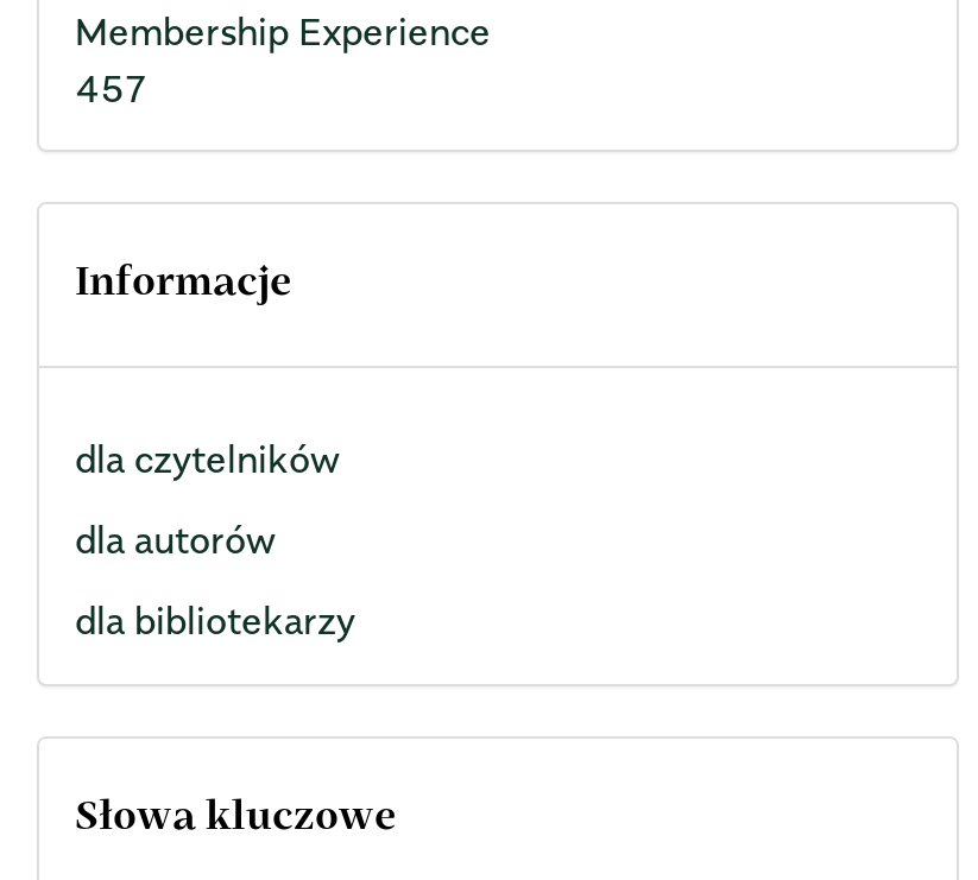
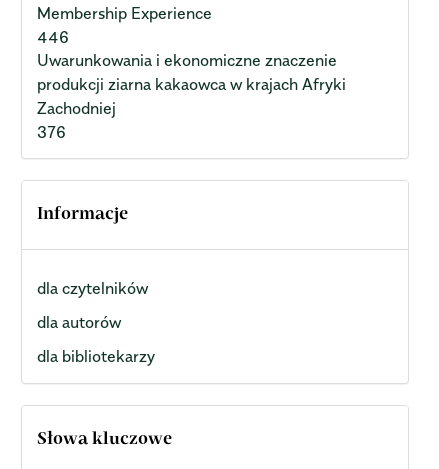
[75,64,146,112] 457 -> [37,27,346,142] 446 | Uwarunkowania i ekonomiczne znaczenie | produkcji ziarna kakaowca w krajach Afryki | Zachodniej | 376

